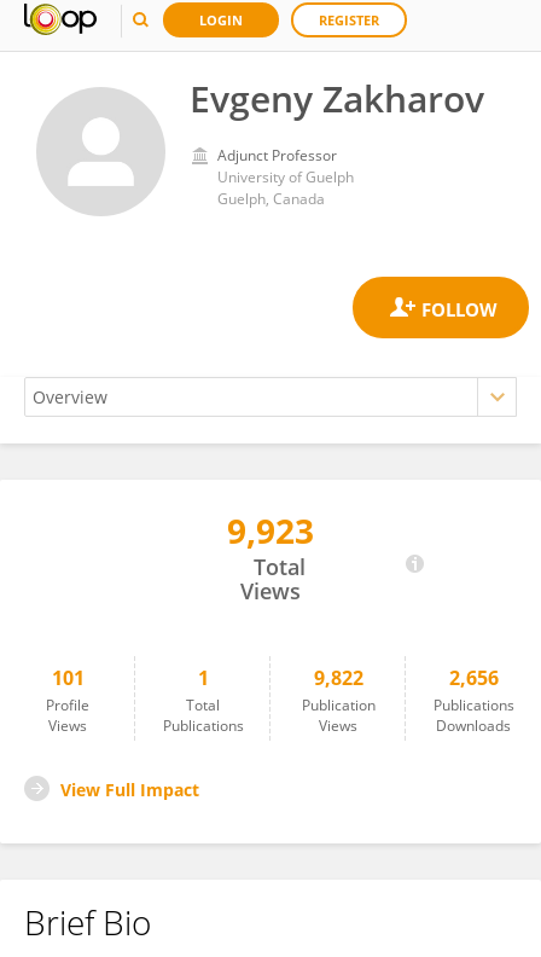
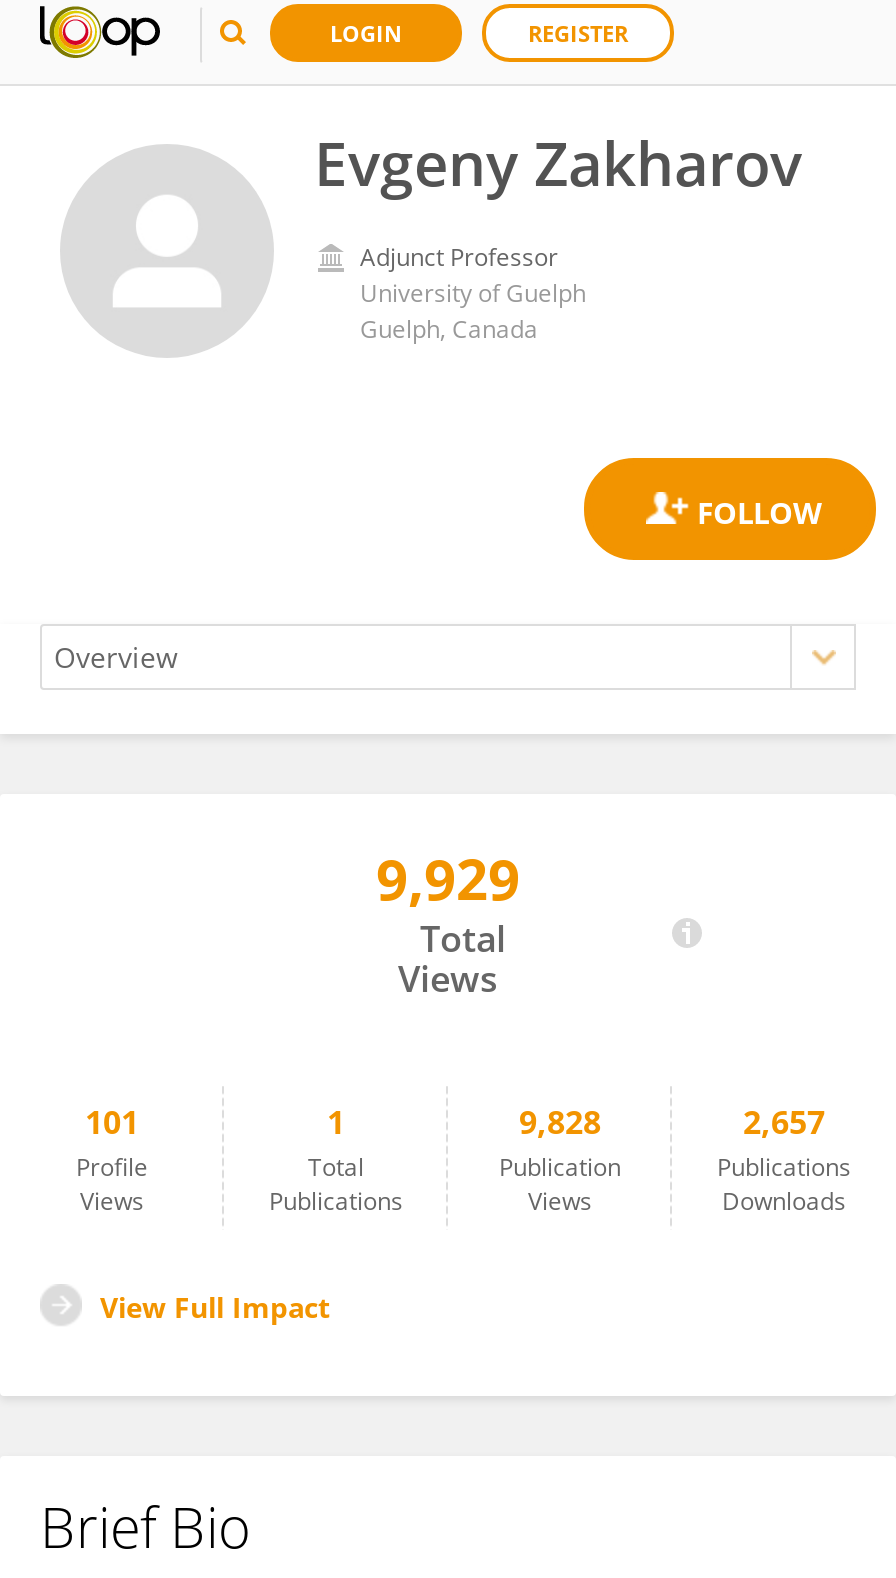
[227,507,314,553] 9,923 -> [376,840,520,916] 9,929
[313,665,363,691] 9,822 -> [519,1100,601,1144] 9,828
[449,665,498,691] 2,656 -> [743,1100,825,1144] 2,657

